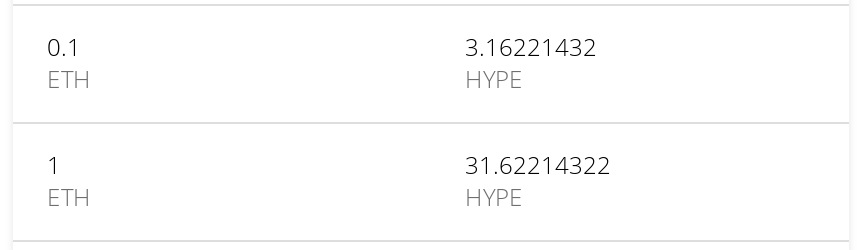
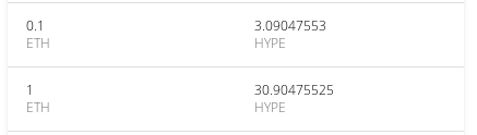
[465,30,597,64] 3.16221432 -> [254,16,326,35] 3.09047553
[465,148,611,182] 31.62214322 -> [254,81,334,99] 30.90475525

